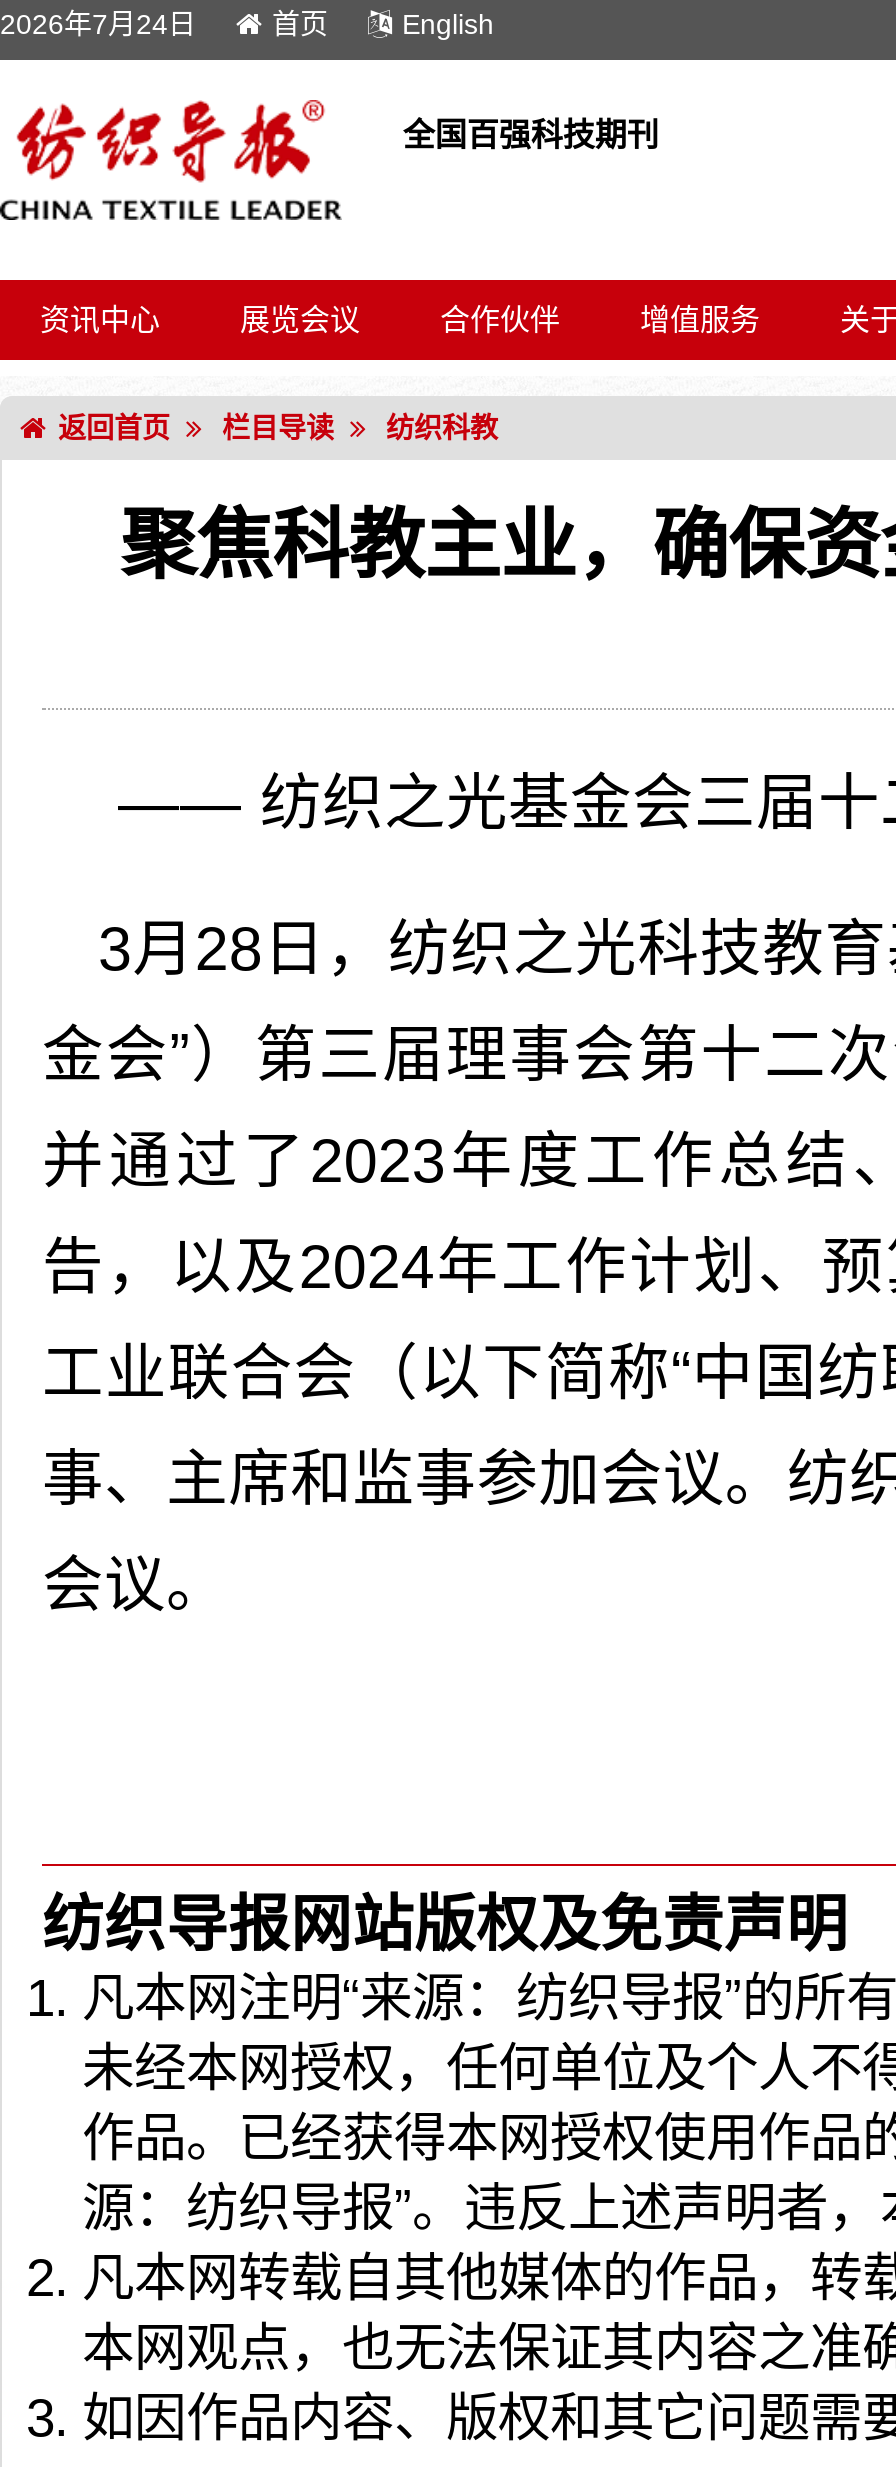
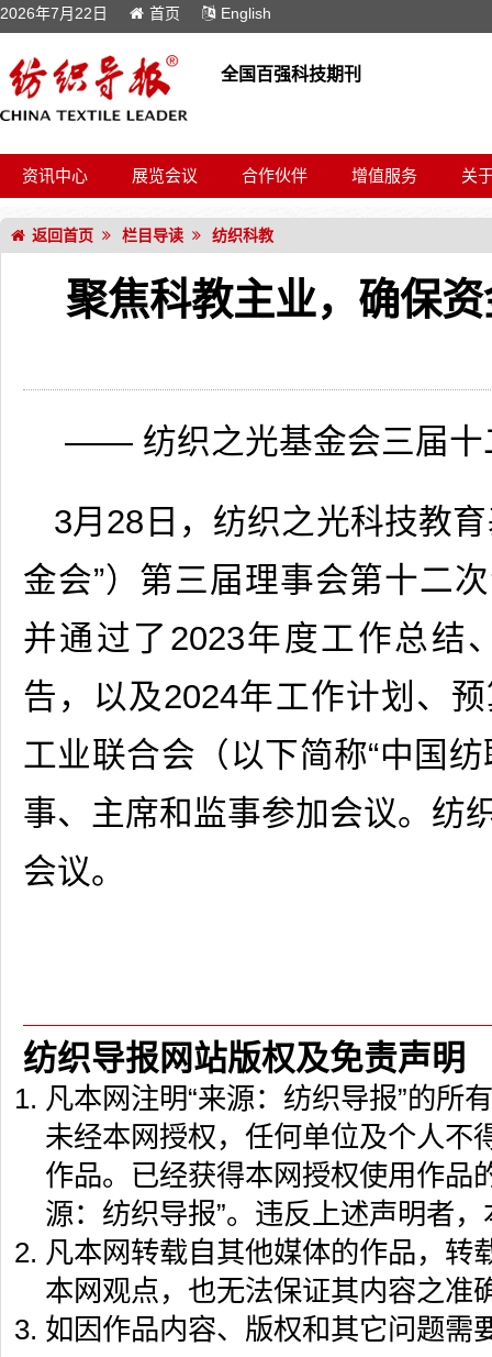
[0,8,196,40] 2026年7月24日 -> [0,4,108,22] 2026年7月22日

